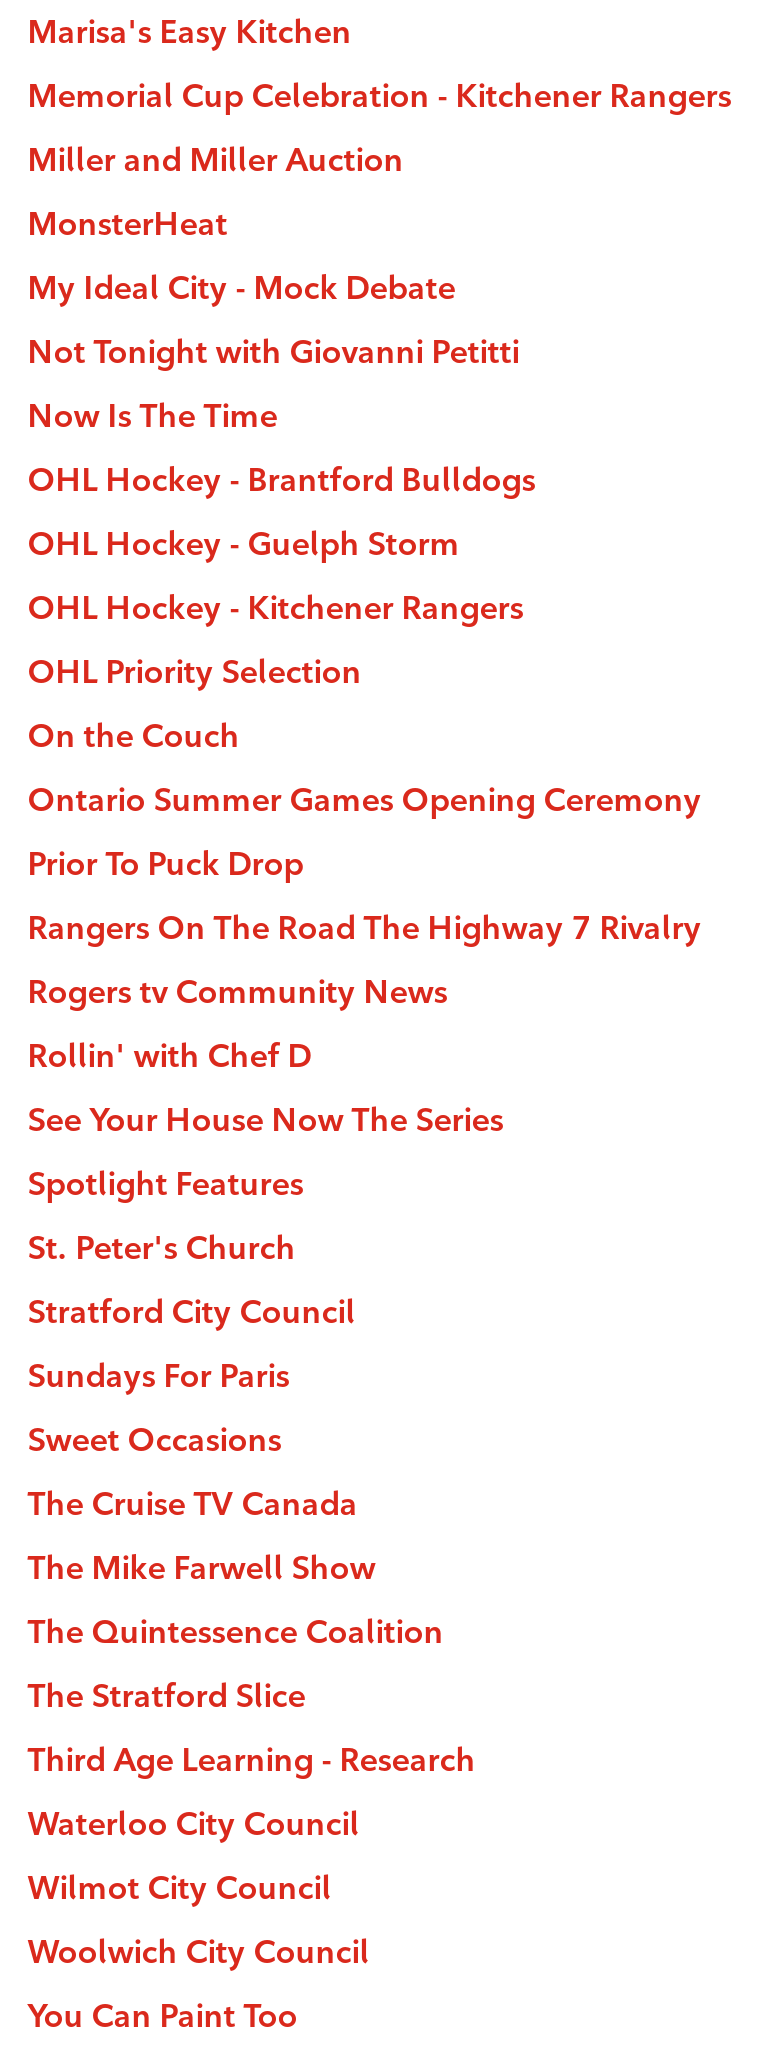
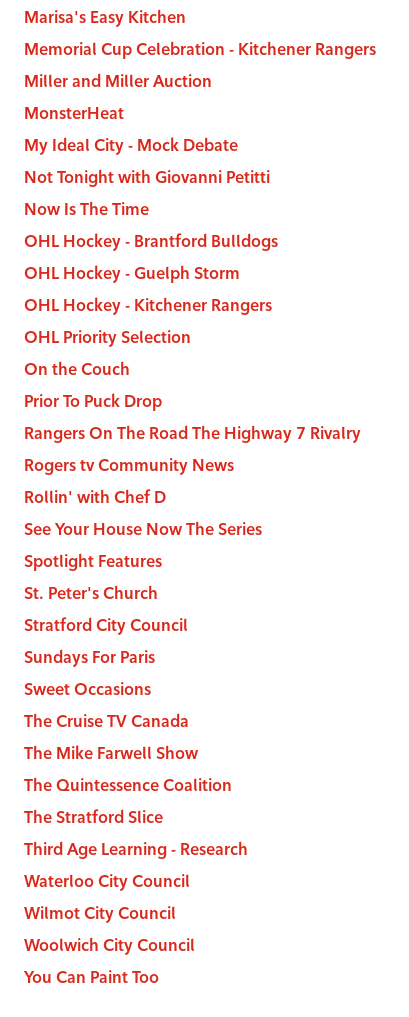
[28,782,702,820] Ontario Summer Games Opening Ceremony -> none

